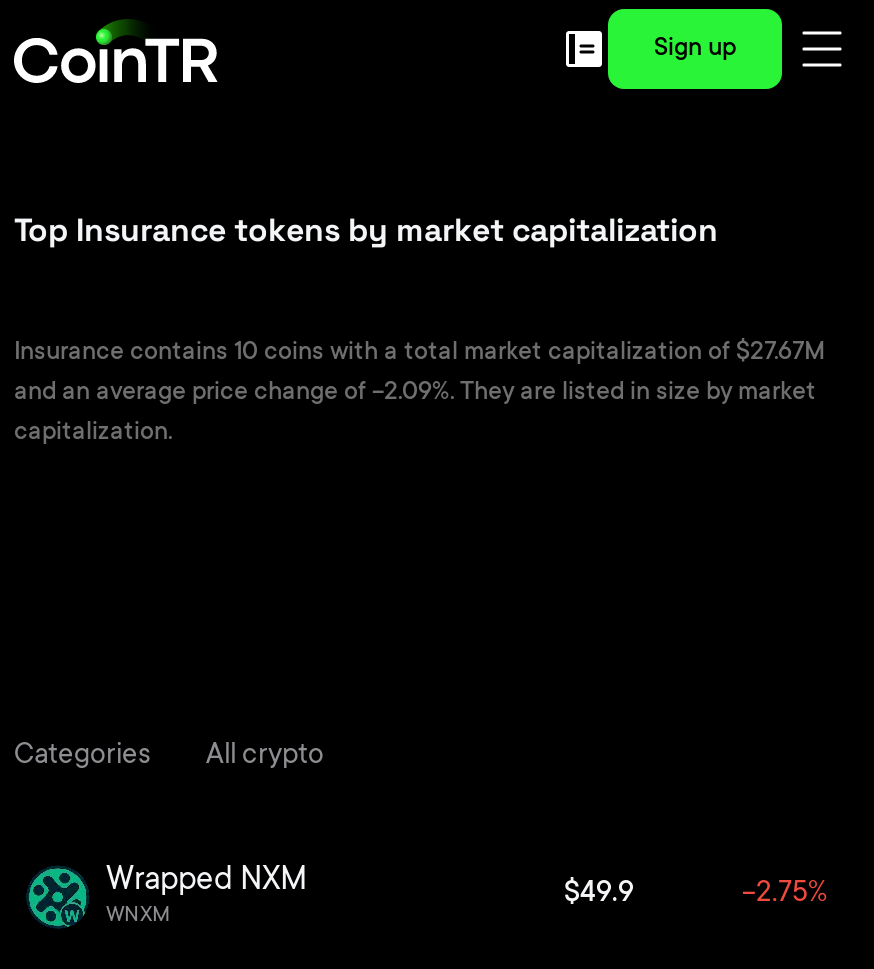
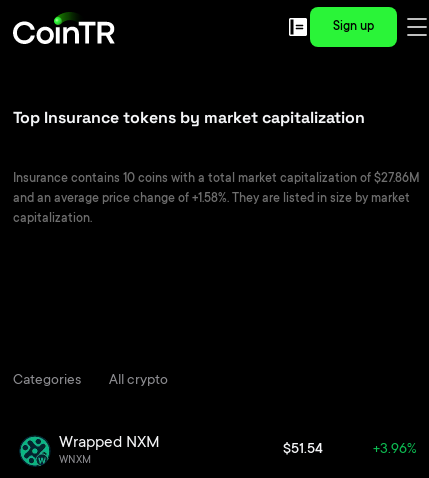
[14,339,826,367] Insurance contains 10 coins with a total market capitalization of $27.67M -> [13,172,420,186] Insurance contains 10 coins with a total market capitalization of $27.86M
[14,379,816,407] and an average price change of -2.09%. They are listed in size by market -> [13,192,410,206] and an average price change of +1.58%. They are listed in size by market
[564,879,634,911] $49.9 -> [283,442,323,458] $51.54
[742,879,828,911] -2.75% -> [373,442,417,458] +3.96%

